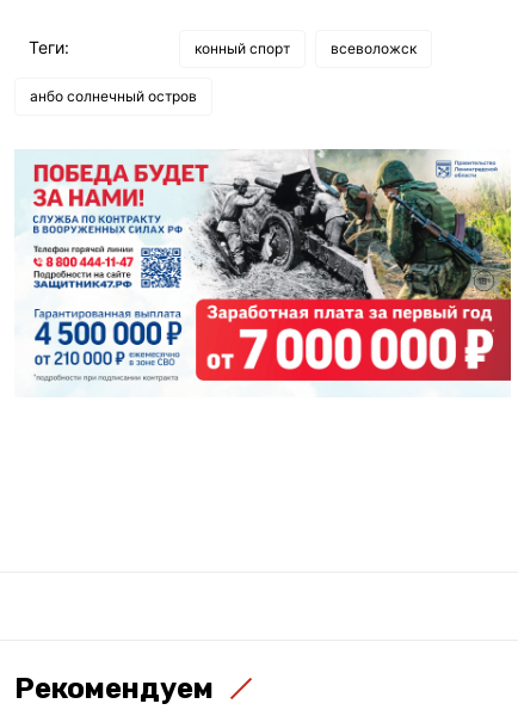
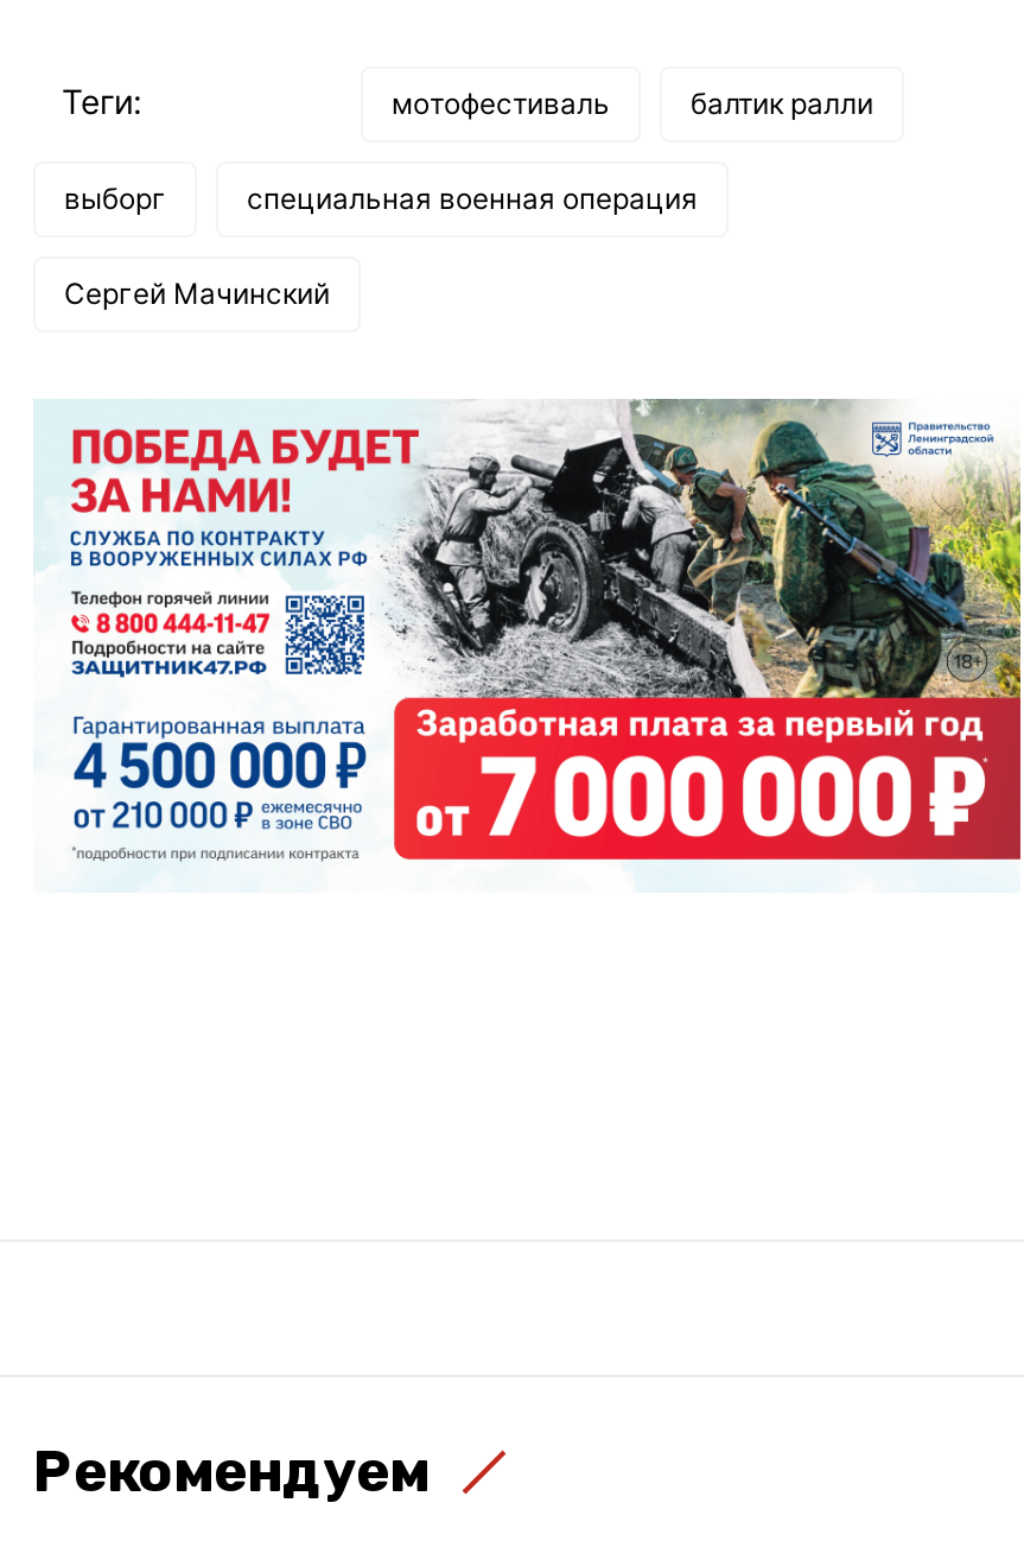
[30,39,417,105] конный спорт | всеволожск | анбо солнечный остров -> [64,85,873,310] мотофестиваль | балтик ралли | выборг | специальная военная операция | Сергей Мачинский

